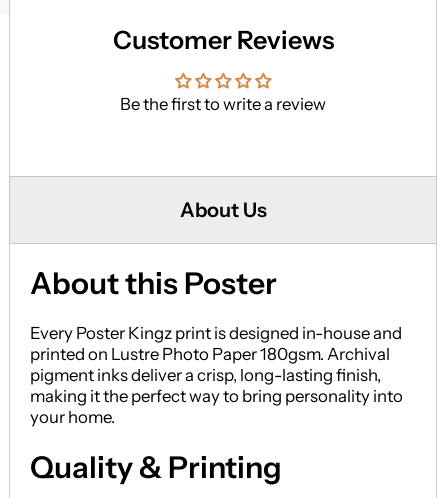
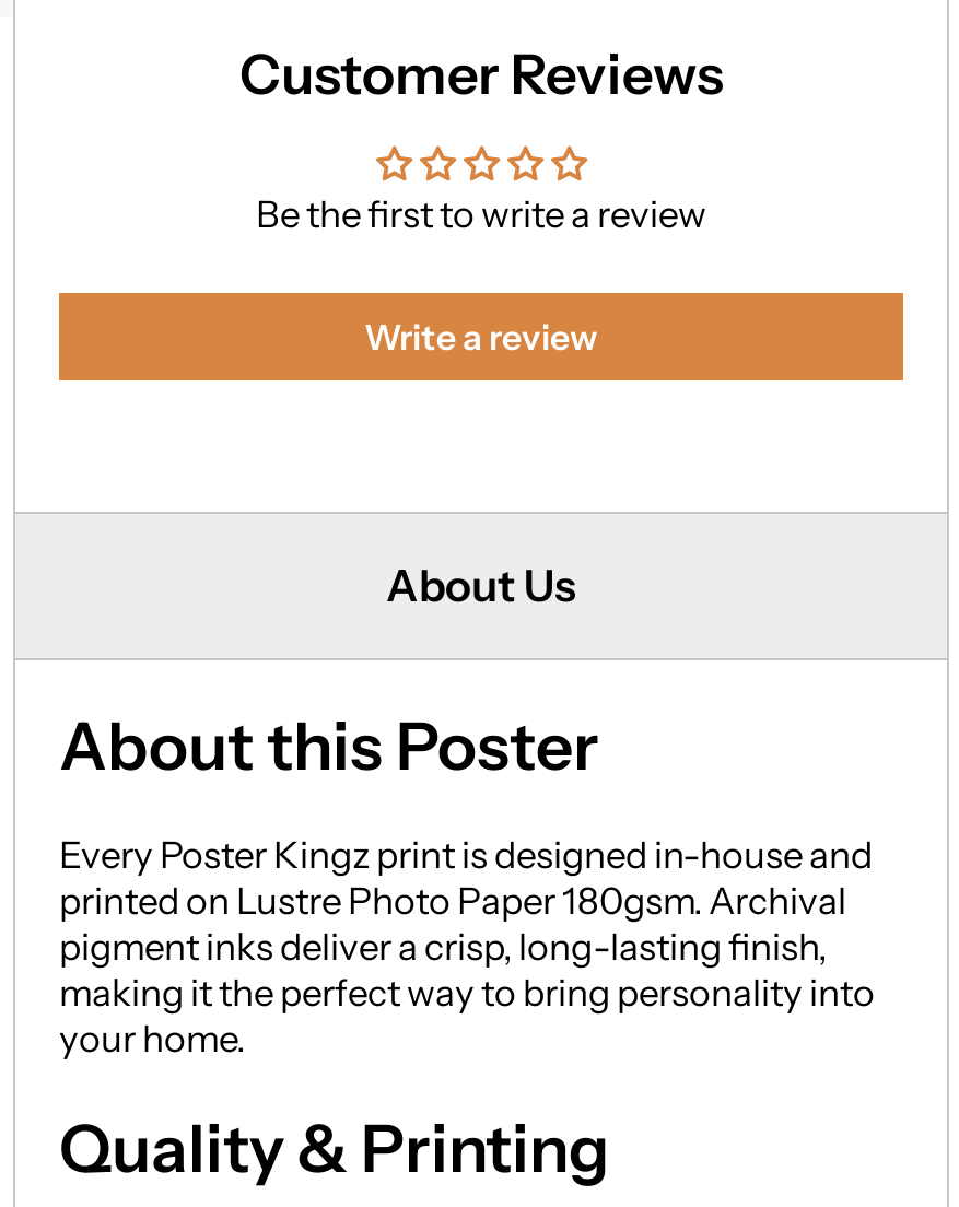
none -> [364,315,598,359] Write a review

